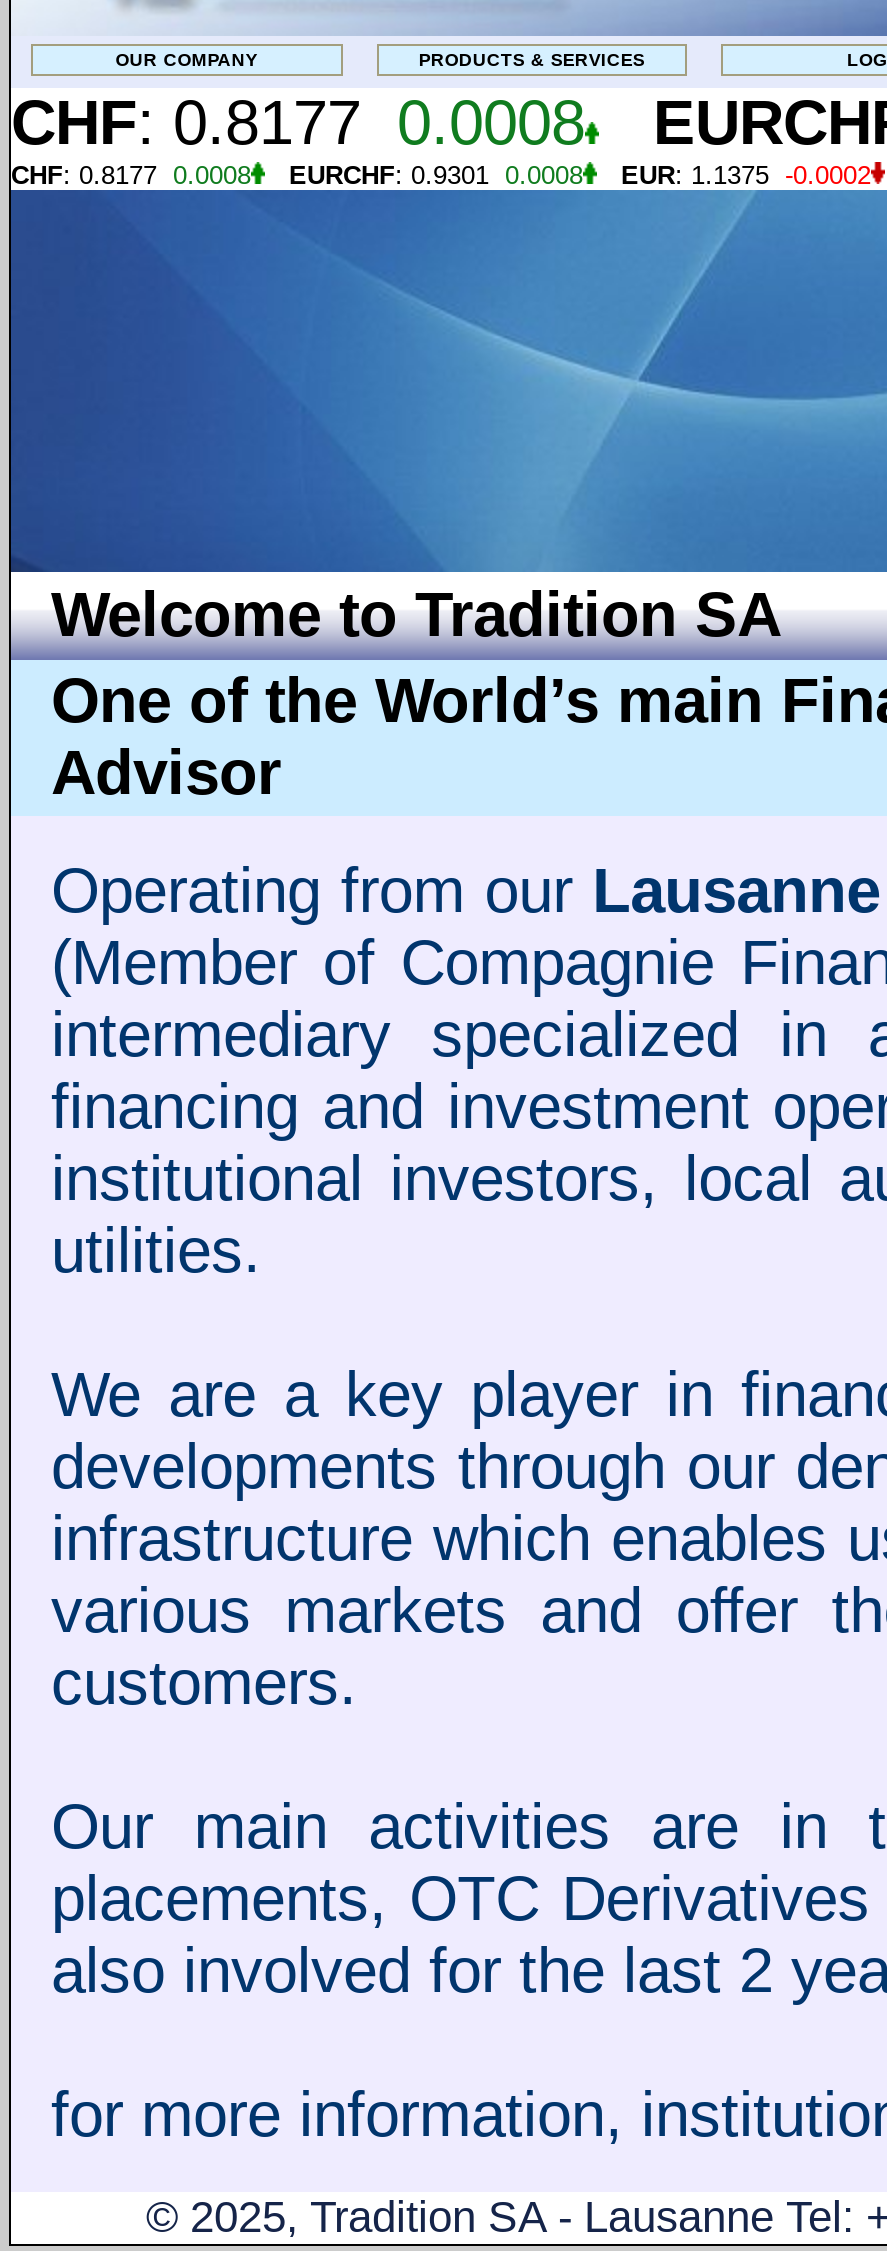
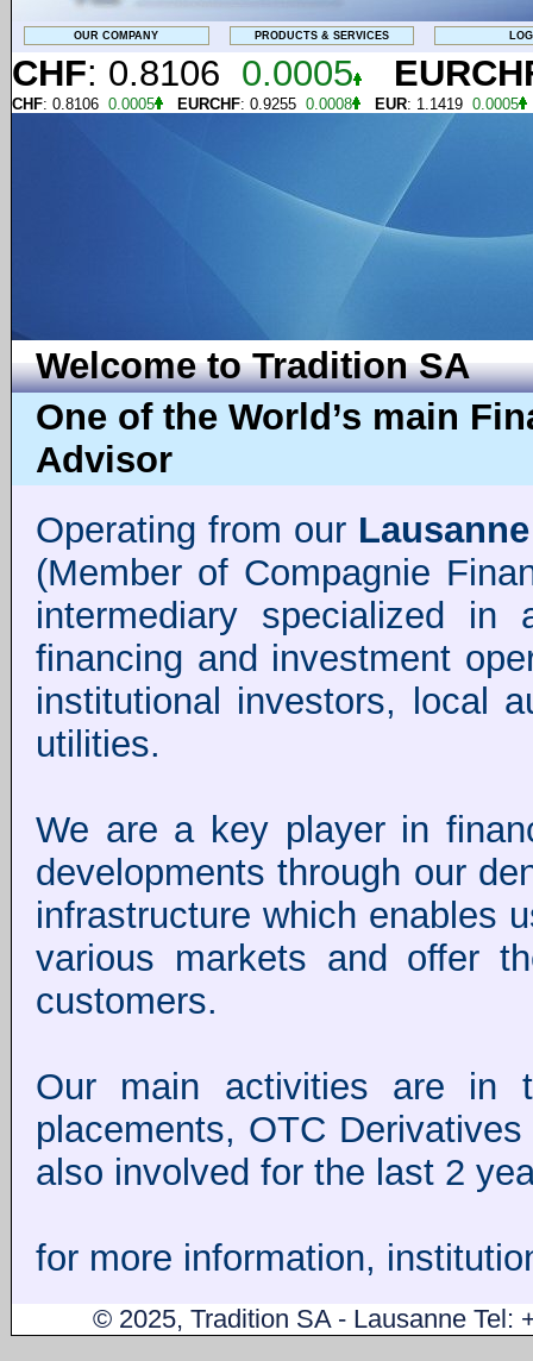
[11,88,585,158] CHF: 0.8177 0.0008 -> [12,52,353,94] CHF: 0.8106 0.0005
[11,160,251,190] CHF: 0.8177 0.0008 -> [12,95,155,113] CHF: 0.8106 0.0005
[289,160,583,190] EURCHF: 0.9301 0.0008 -> [177,95,352,113] EURCHF: 0.9255 0.0008
[621,160,871,190] EUR: 1.1375 -0.0002 -> [375,95,519,113] EUR: 1.1419 0.0005

